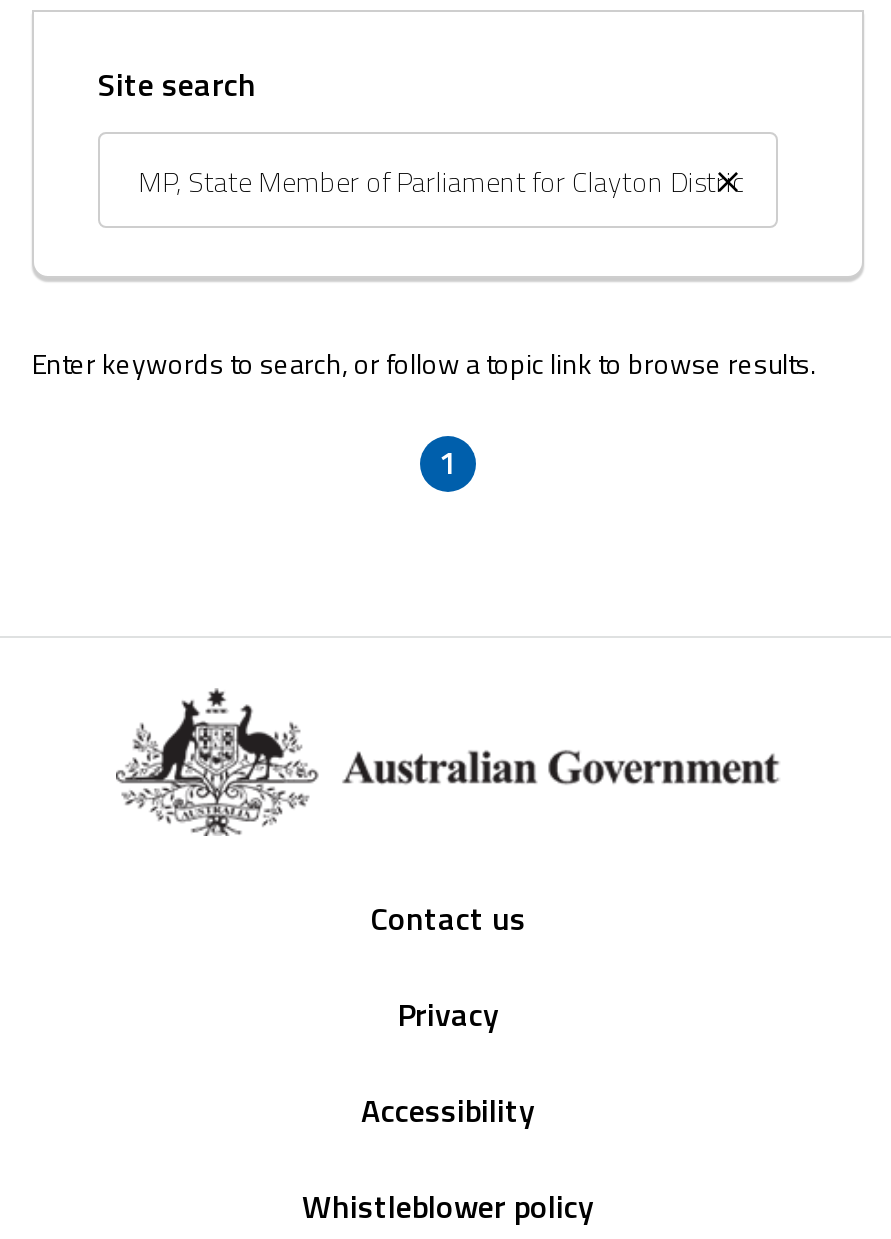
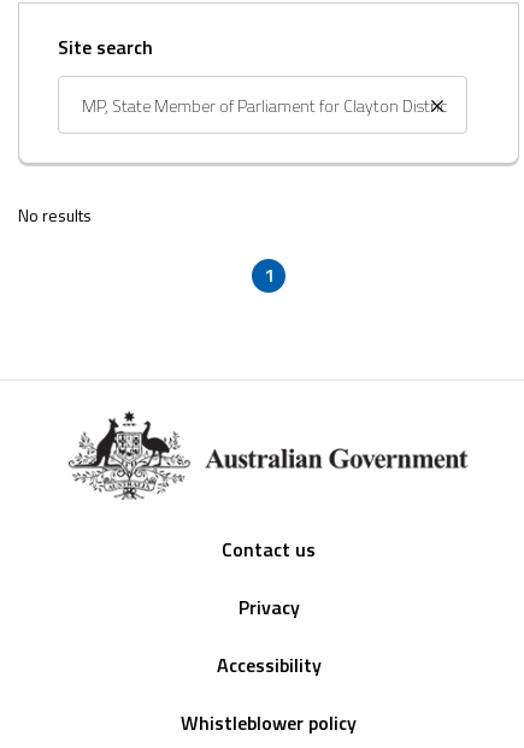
[32,342,816,384] Enter keywords to search, or follow a topic link to browse results. -> [18,202,92,228] No results

